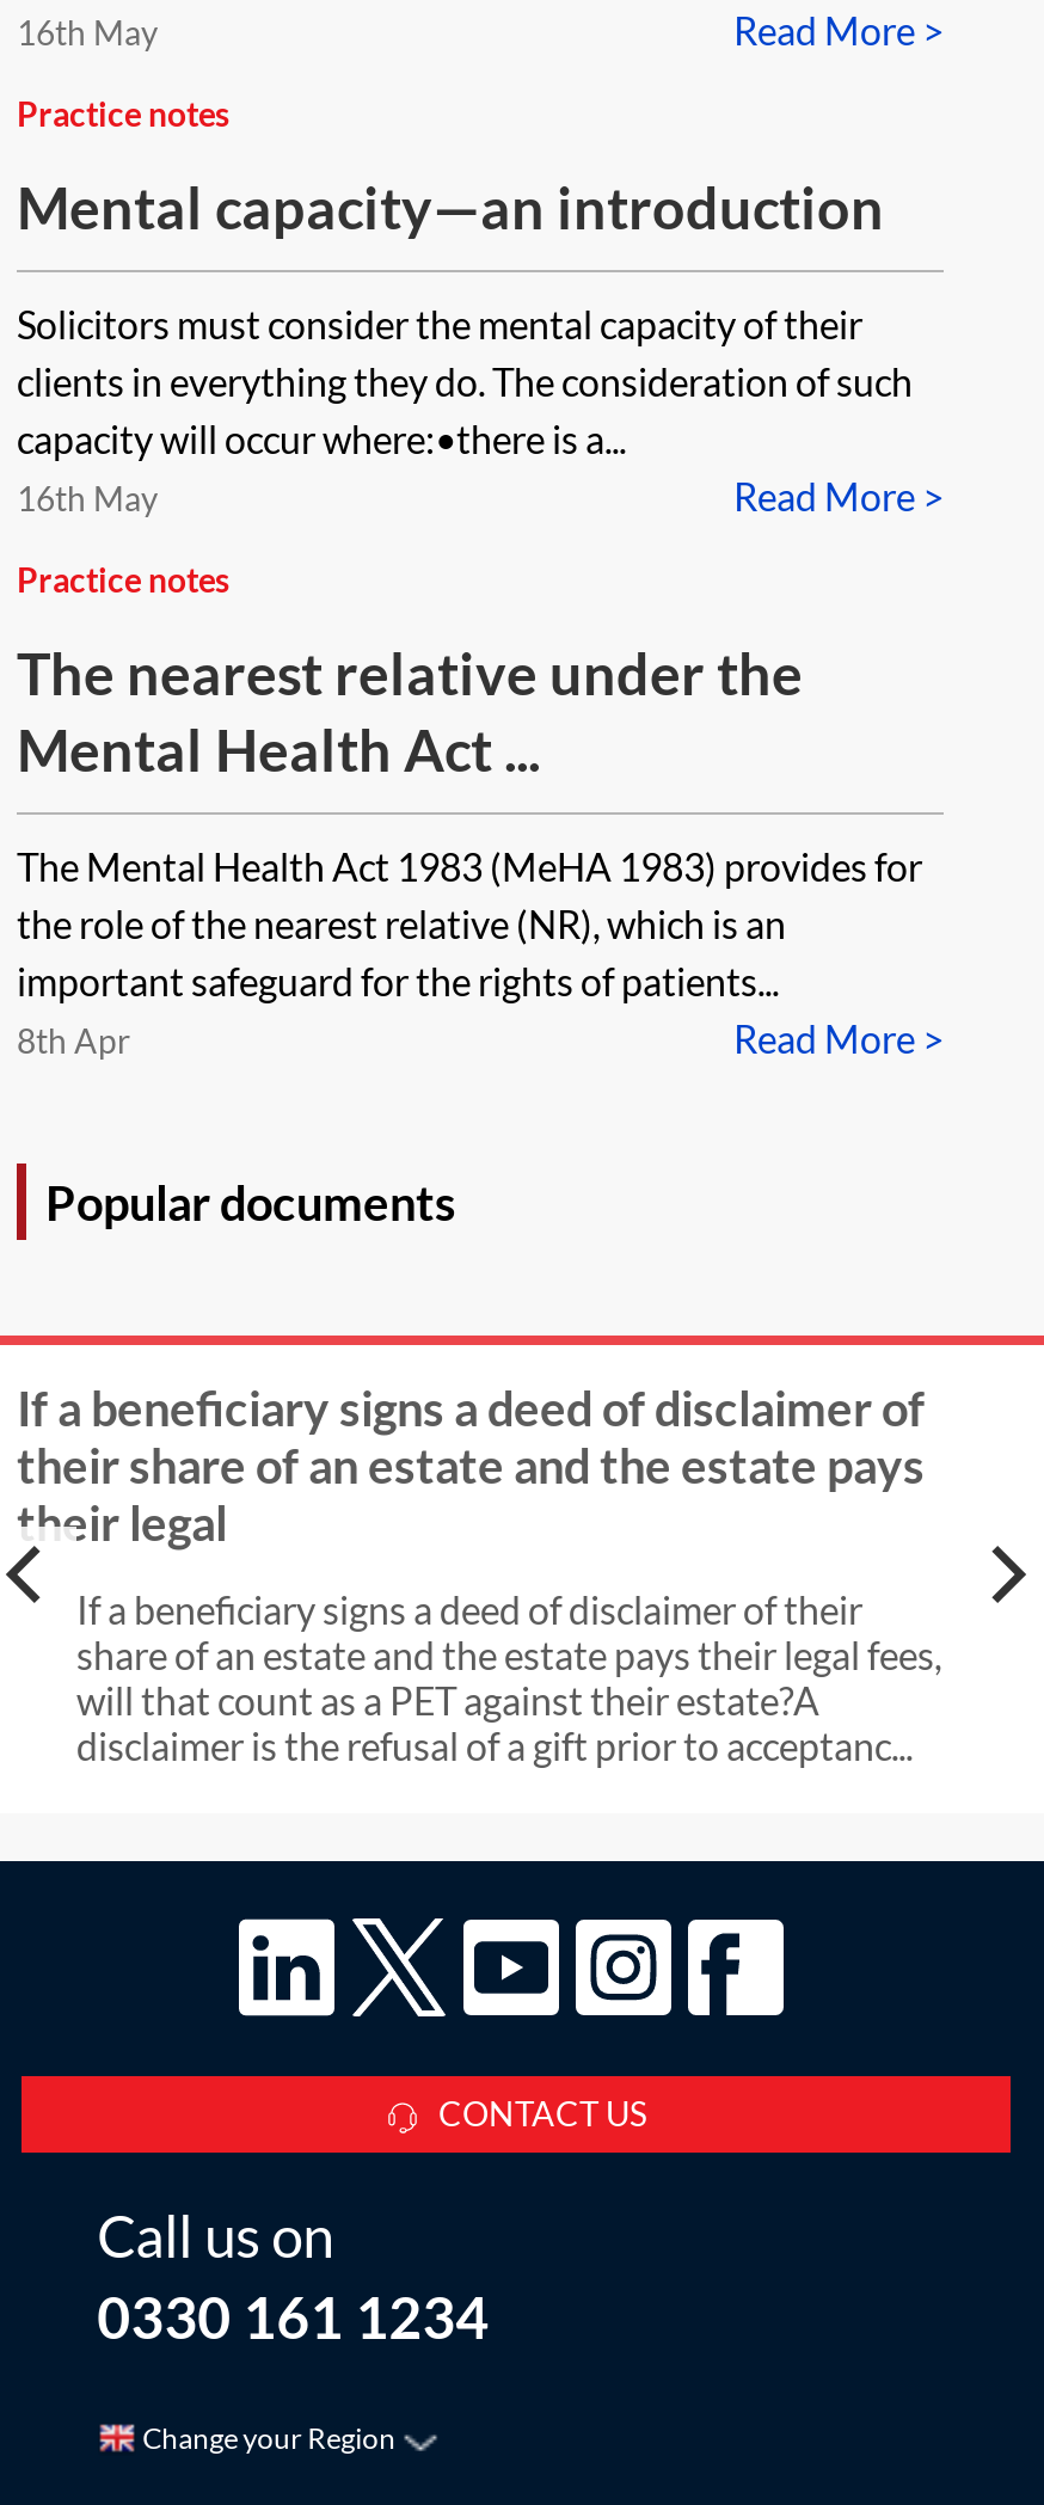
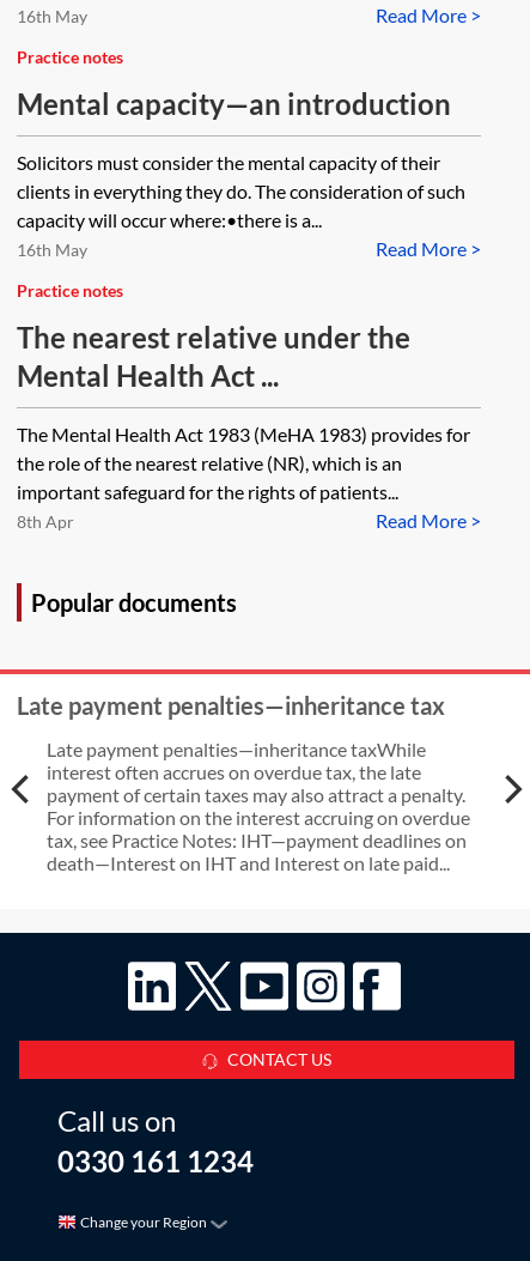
[17,1379,925,1551] If a beneficiary signs a deed of disclaimer of | their share of an estate and the estate pays | their legal -> [17,691,445,720] Late payment penalties—inheritance tax
[76,1587,941,1768] If a beneficiary signs a deed of disclaimer of their | share of an estate and the estate pays their legal fees, | will that count as a PET against their estate?A | disclaimer is the refusal of a gift prior to acceptanc... -> [47,738,470,874] Late payment penalties—inheritance taxWhile | interest often accrues on overdue tax, the late | payment of certain taxes may also attract a penalty. | For information on the interest accruing on overdue | tax, see Practice Notes: IHT—payment deadlines on | death—Interest on IHT and Interest on late paid...

